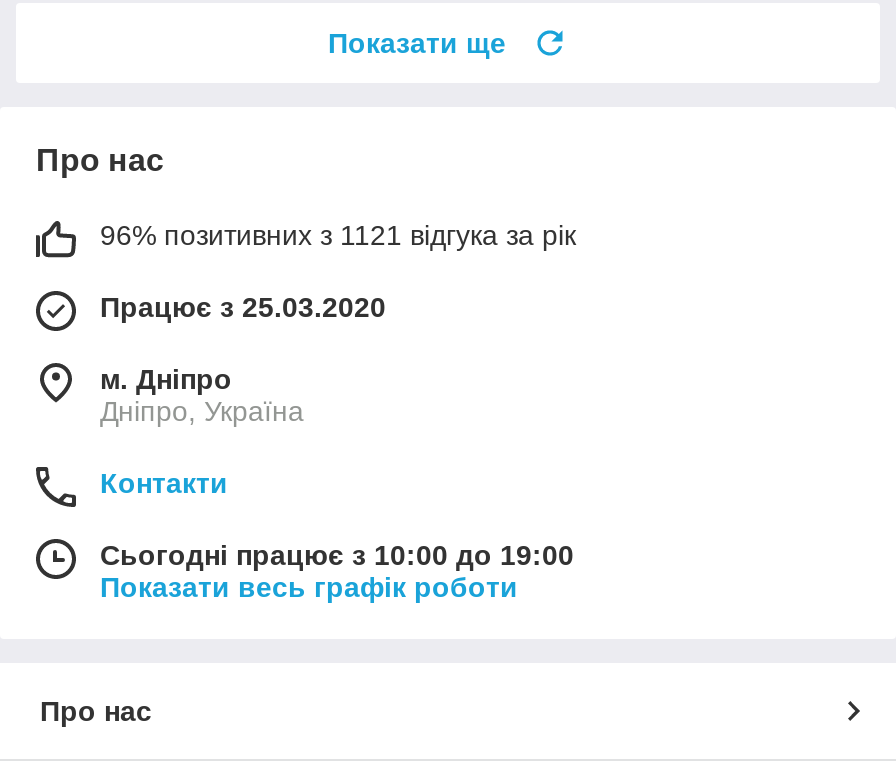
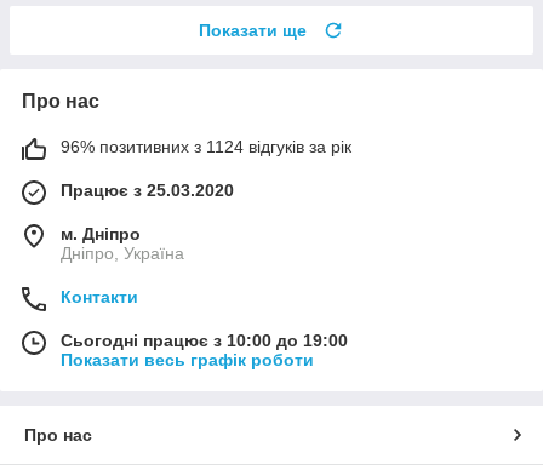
[100,218,576,250] 96% позитивних з 1121 відгука за рік -> [61,136,351,156] 96% позитивних з 1124 відгуків за рік

